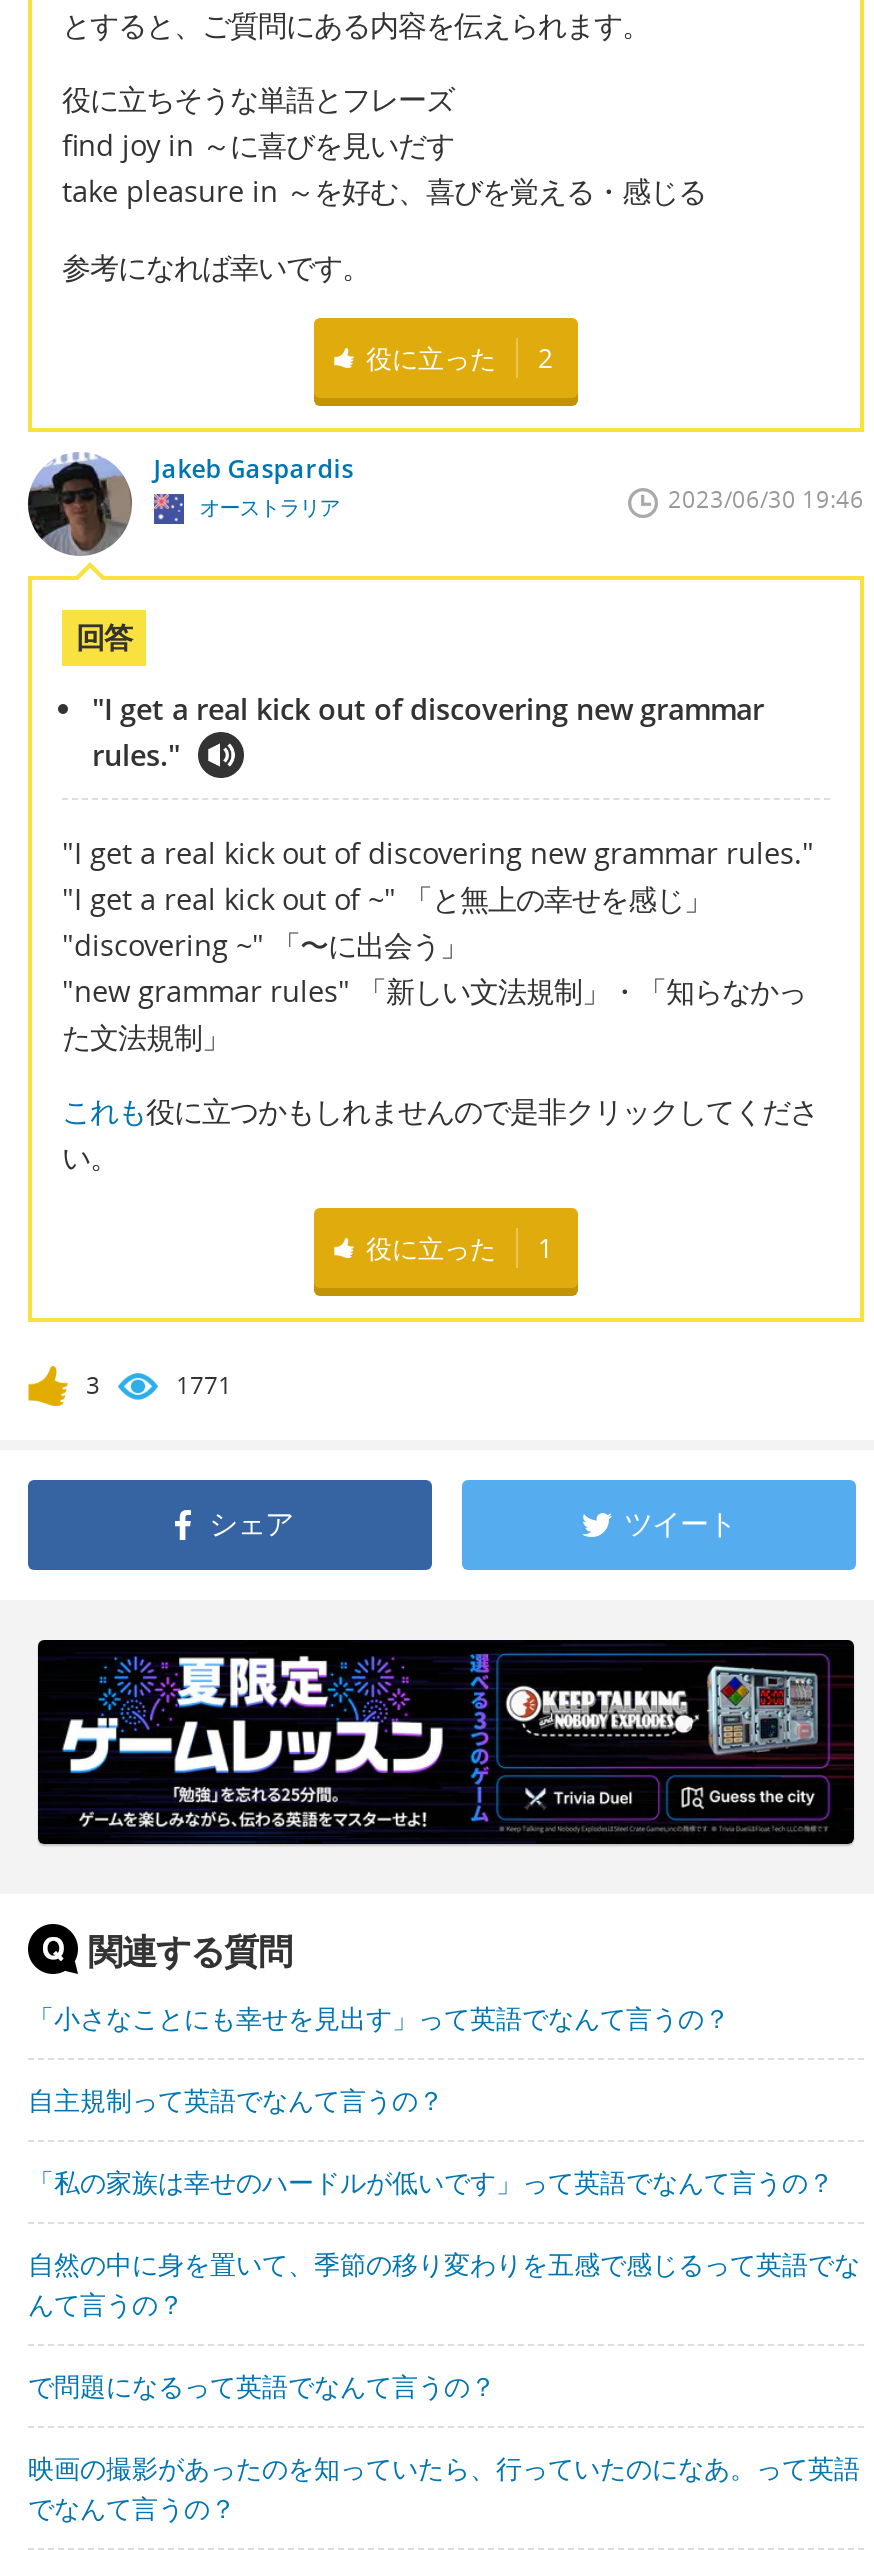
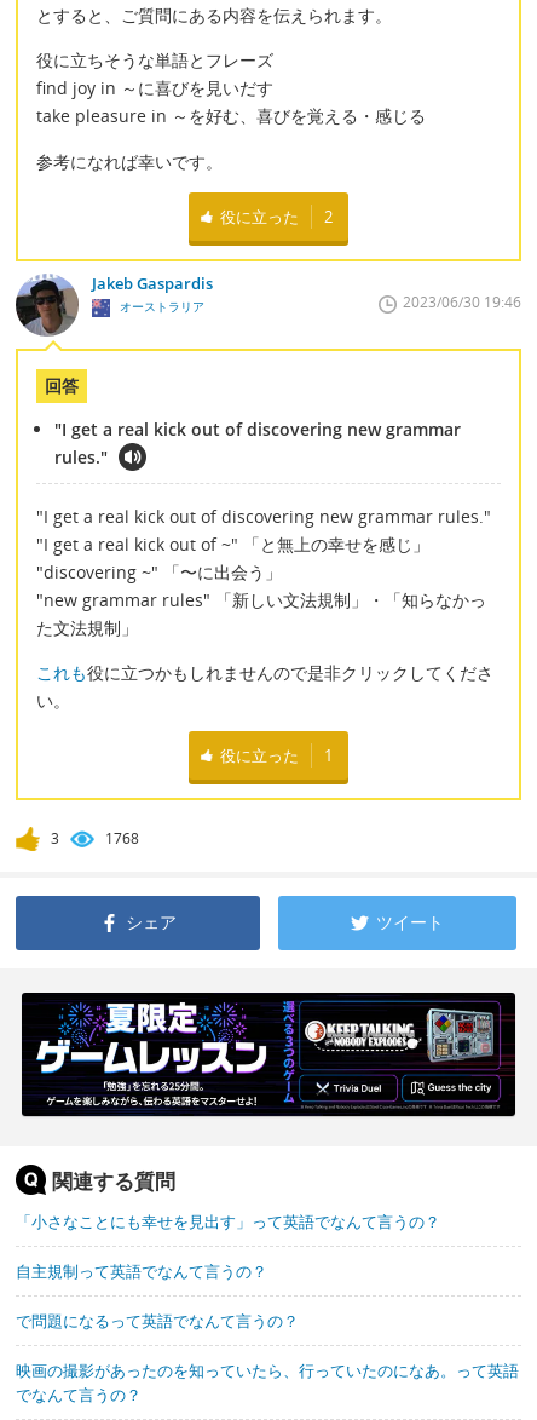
[176,1369,232,1403] 1771 -> [105,829,139,849] 1768
[28,2165,860,2323] 「私の家族は幸せのハードルが低いです」って英語でなんて言うの？ | 自然の中に身を置いて、季節の移り変わりを五感で感じるって英語でな | んて言うの？ -> none

